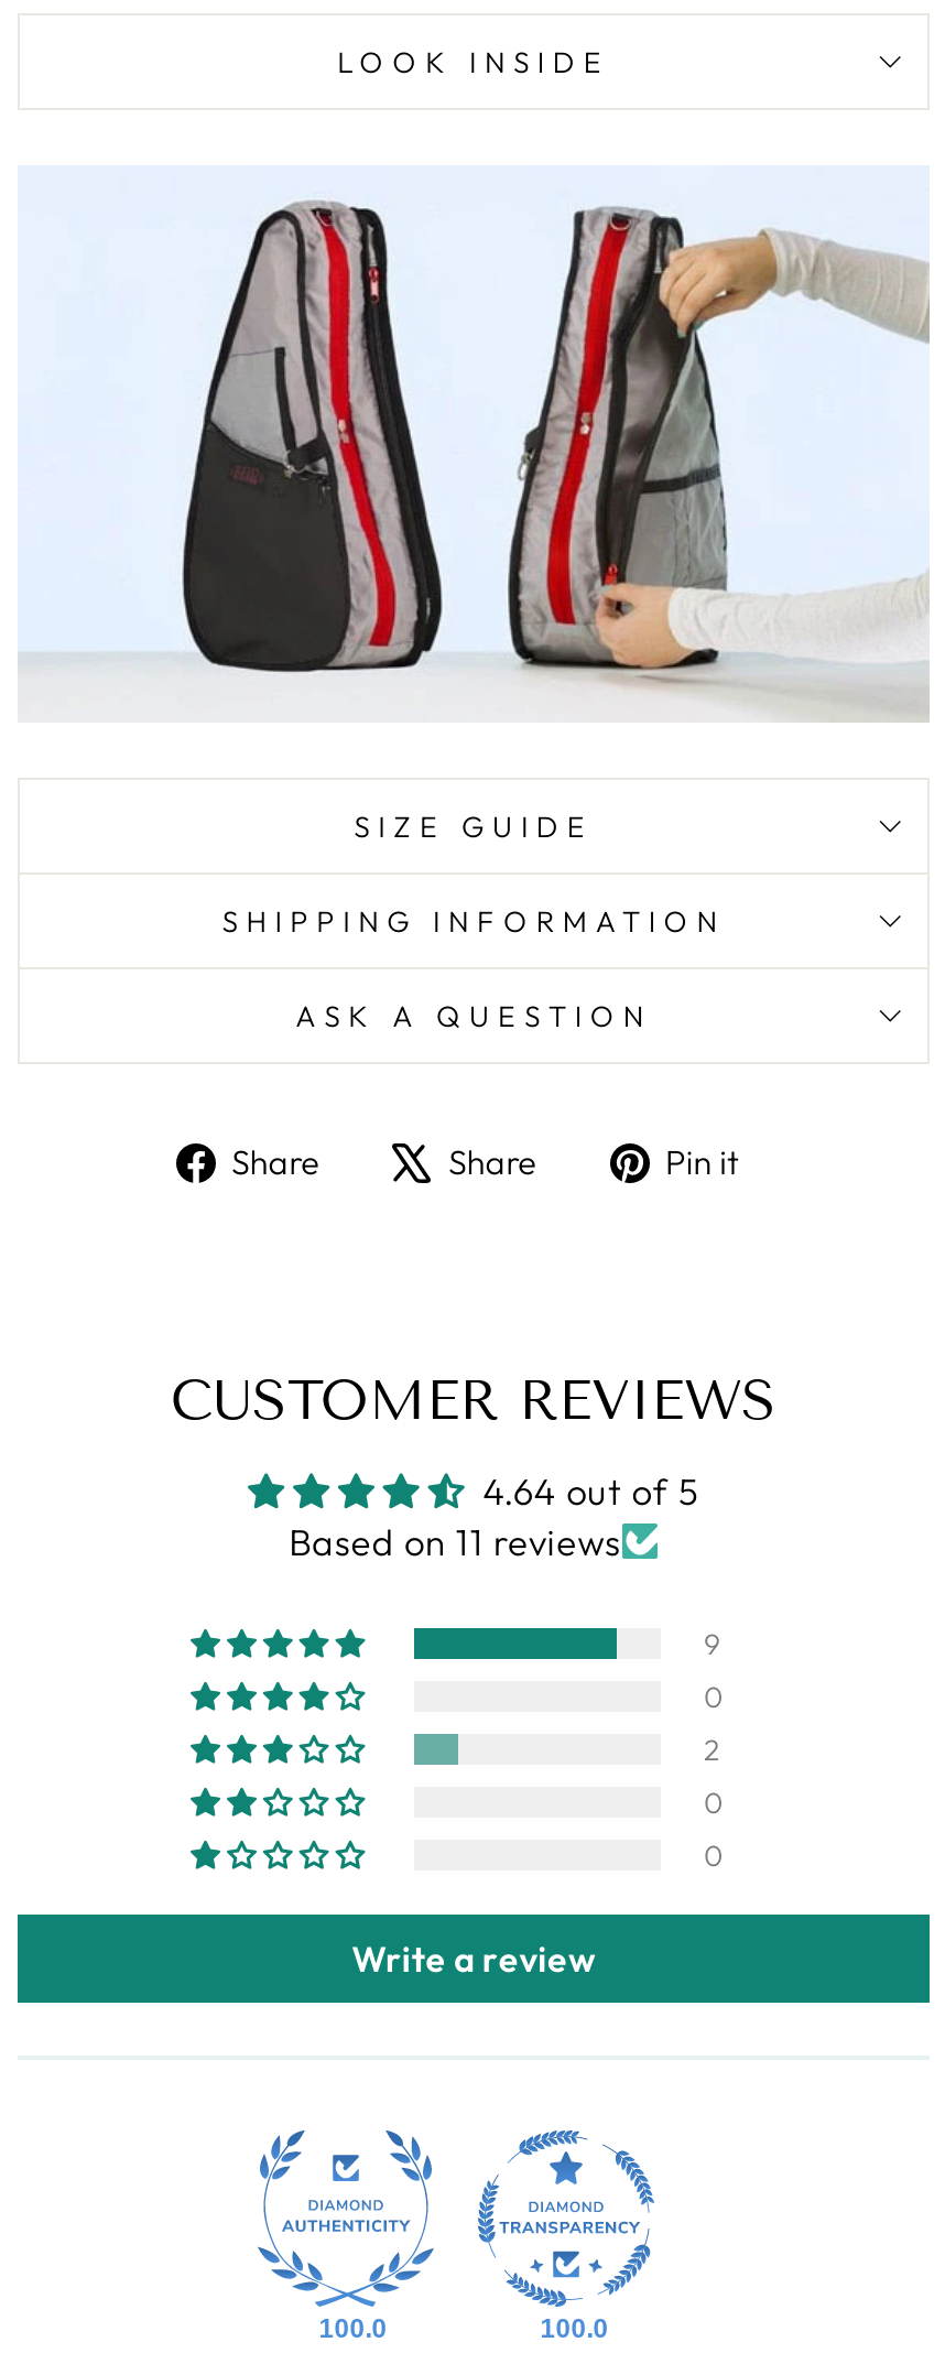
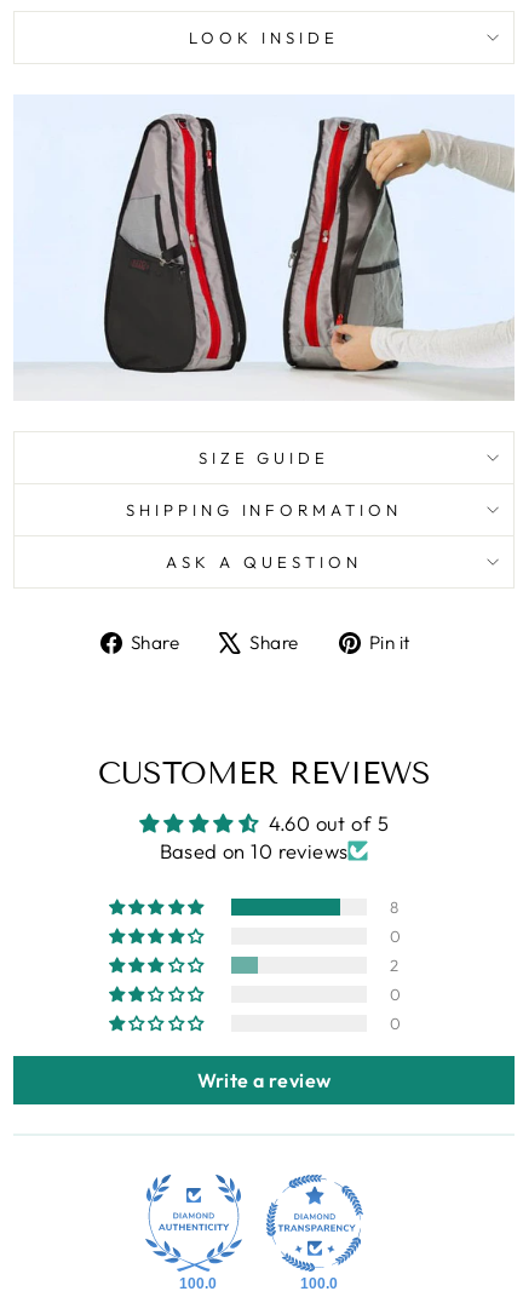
[483,1468,699,1514] 4.64 out of 5 -> [268,810,389,836] 4.60 out of 5
[289,1518,621,1564] Based on 11 reviews -> [159,838,348,864] Based on 10 reviews
[704,1626,720,1661] 9 -> [390,897,399,917] 8

